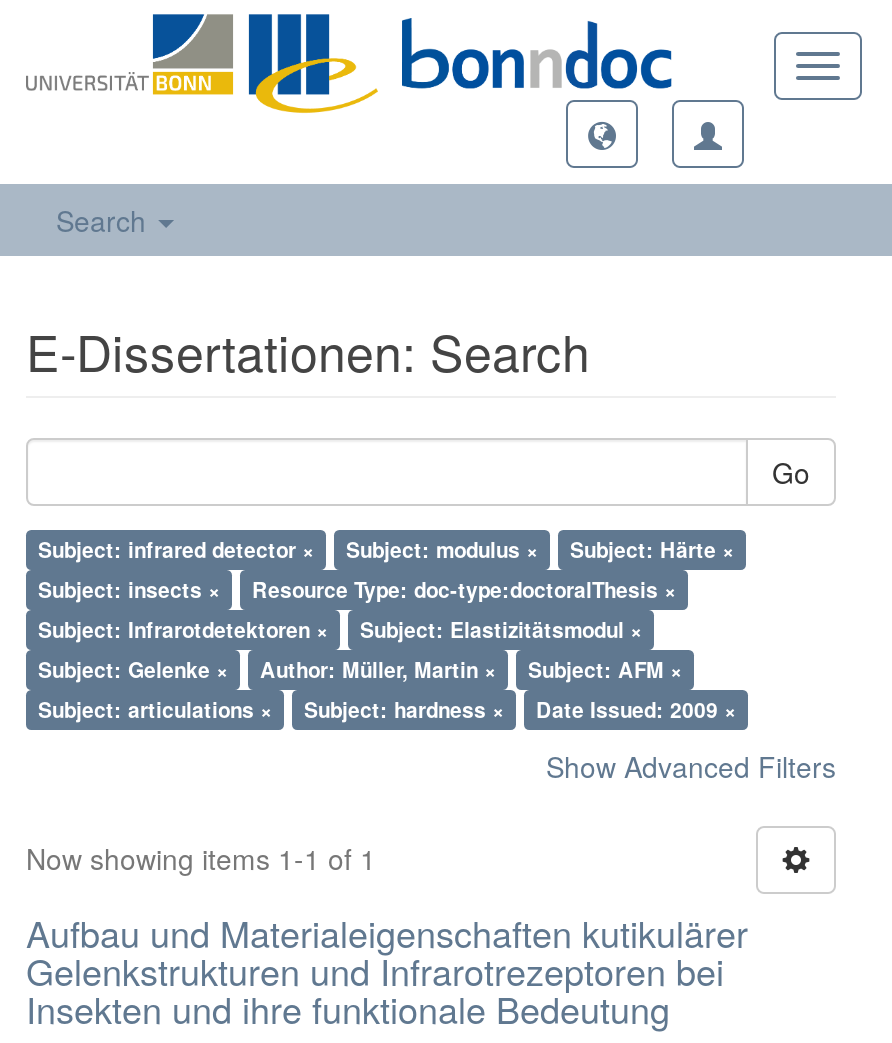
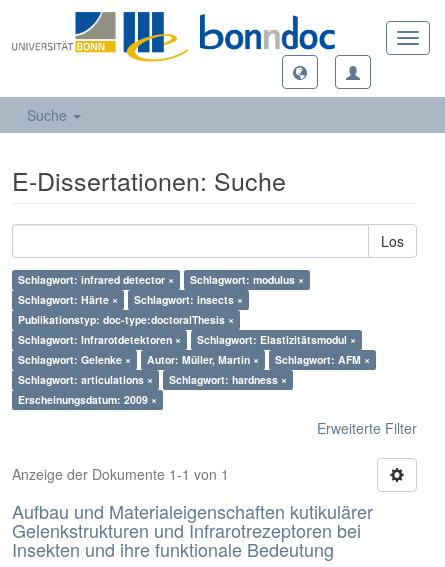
[56,200,154,240] Search -> [27,105,71,125] Suche
[26,314,590,386] E-Dissertationen: Search -> [12,162,286,198] E-Dissertationen: Suche
[772,452,810,492] Go -> [381,231,404,251] Los
[38,534,736,724] Subject: infrared detector × | Subject: modulus × | Subject: Härte × | Subject: insects × | Resource Type: doc-type:doctoralThesis × | Subject: Infrarotdetektoren × | Subject: Elastizitätsmodul × | Subject: Gelenke × | Author: Müller, Martin × | Subject: AFM × | Subject: articulations × | Subject: hardness × | Date Issued: 2009 × -> [18,272,370,407] Schlagwort: infrared detector × | Schlagwort: modulus × | Schlagwort: Härte × | Schlagwort: insects × | Publikationstyp: doc-type:doctoralThesis × | Schlagwort: Infrarotdetektoren × | Schlagwort: Elastizitätsmodul × | Schlagwort: Gelenke × | Autor: Müller, Martin × | Schlagwort: AFM × | Schlagwort: articulations × | Schlagwort: hardness × | Erscheinungsdatum: 2009 ×
[546,746,836,786] Show Advanced Filters -> [317,418,417,438] Erweiterte Filter
[26,838,376,878] Now showing items 1-1 of 1 -> [12,464,229,484] Anzeige der Dokumente 1-1 von 1

